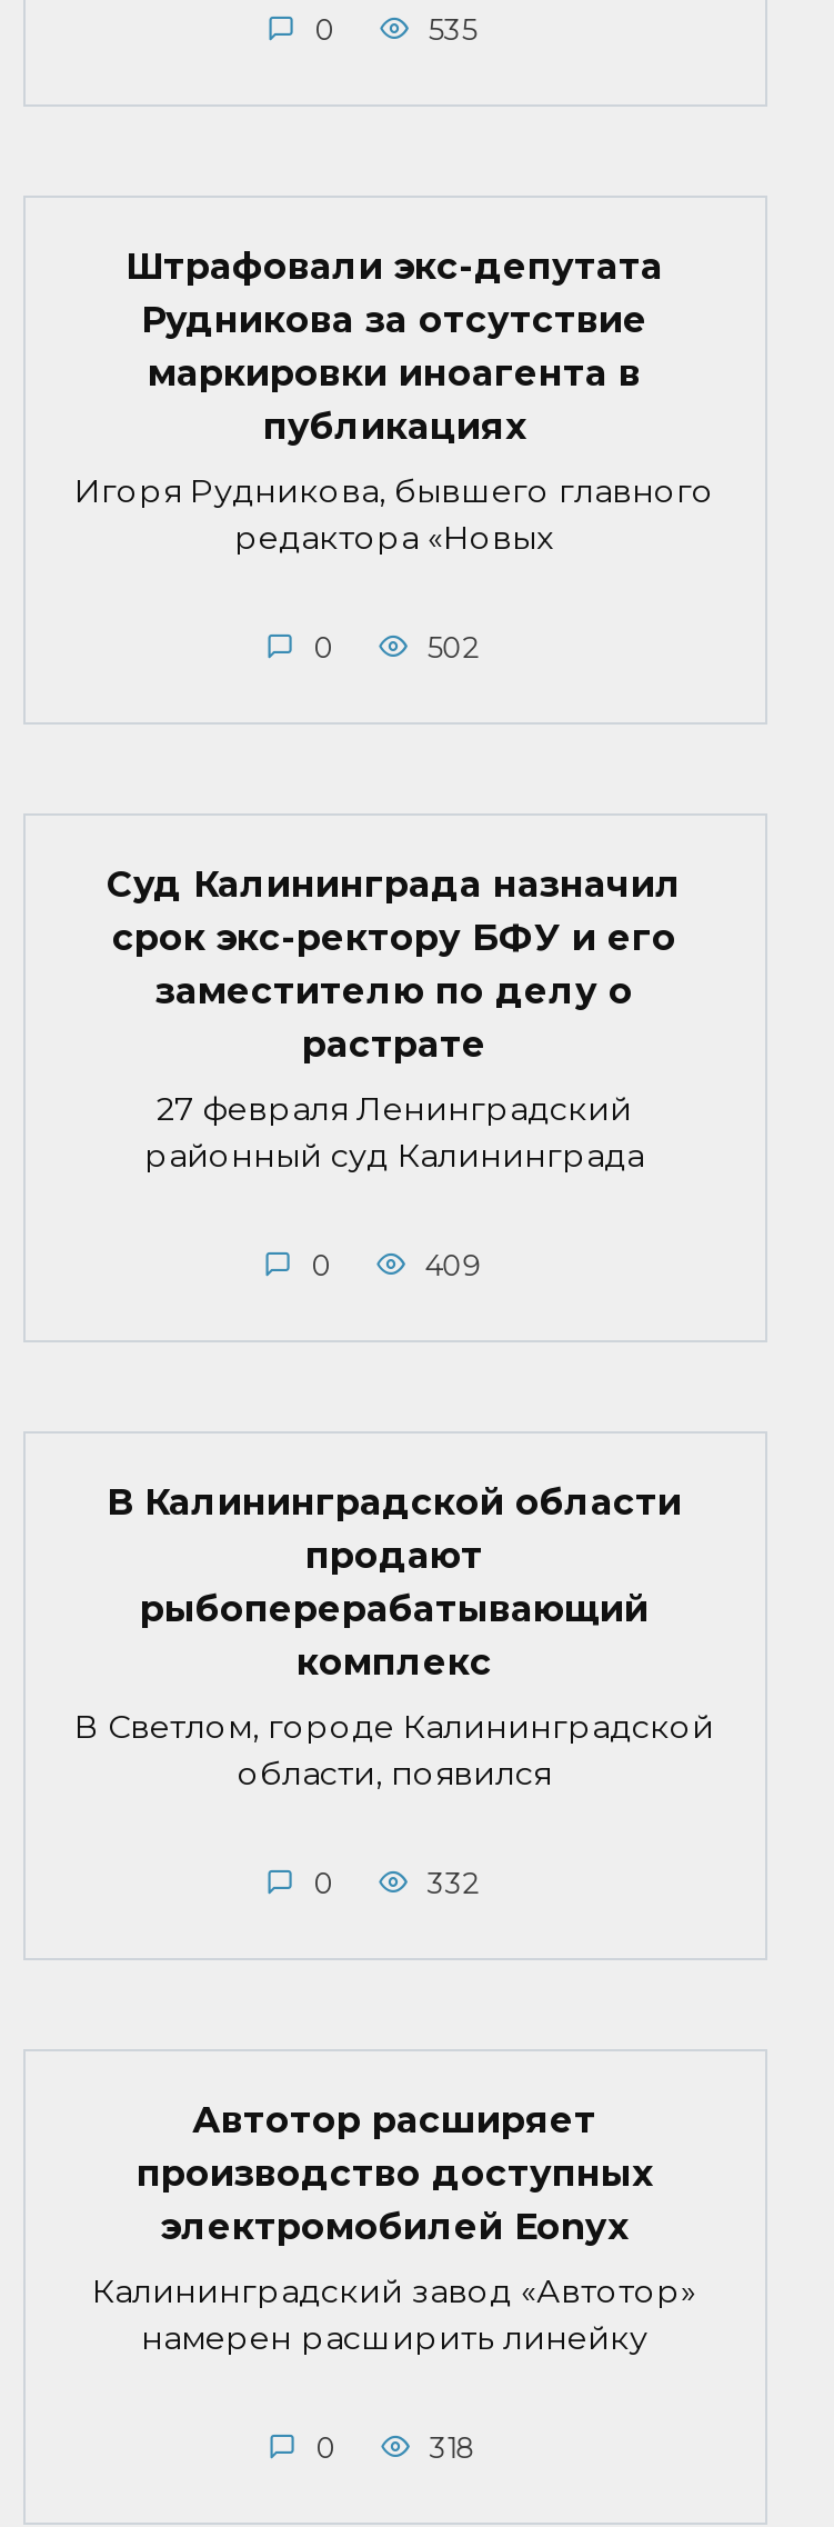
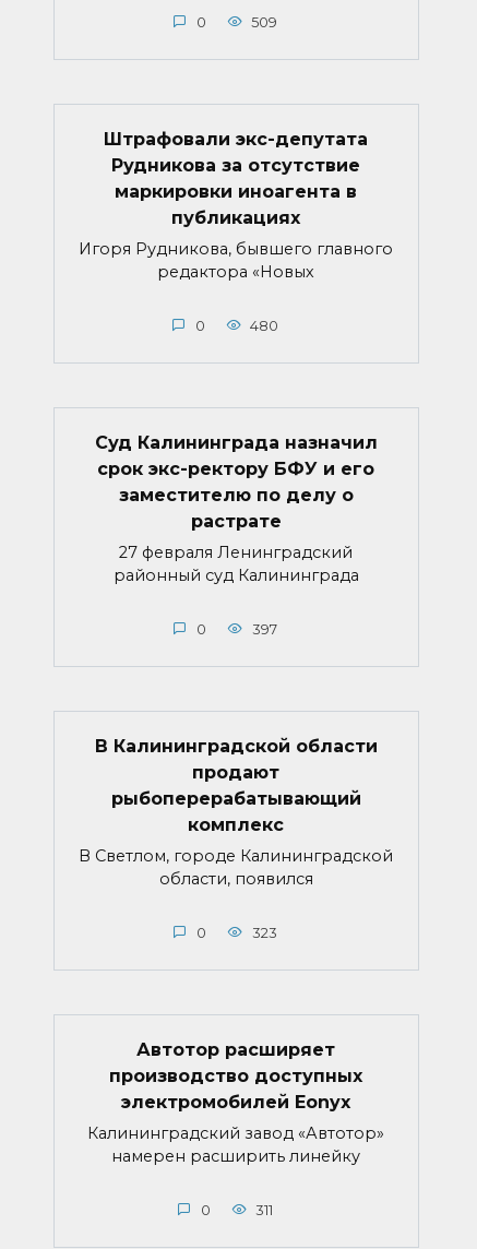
[428,13,477,46] 535 -> [251,14,277,30] 509
[427,631,478,664] 502 -> [250,317,279,334] 480
[425,1249,480,1282] 409 -> [252,621,277,637] 397
[427,1867,478,1900] 332 -> [252,925,277,941] 323
[429,2431,476,2465] 318 -> [256,1202,273,1218] 311

